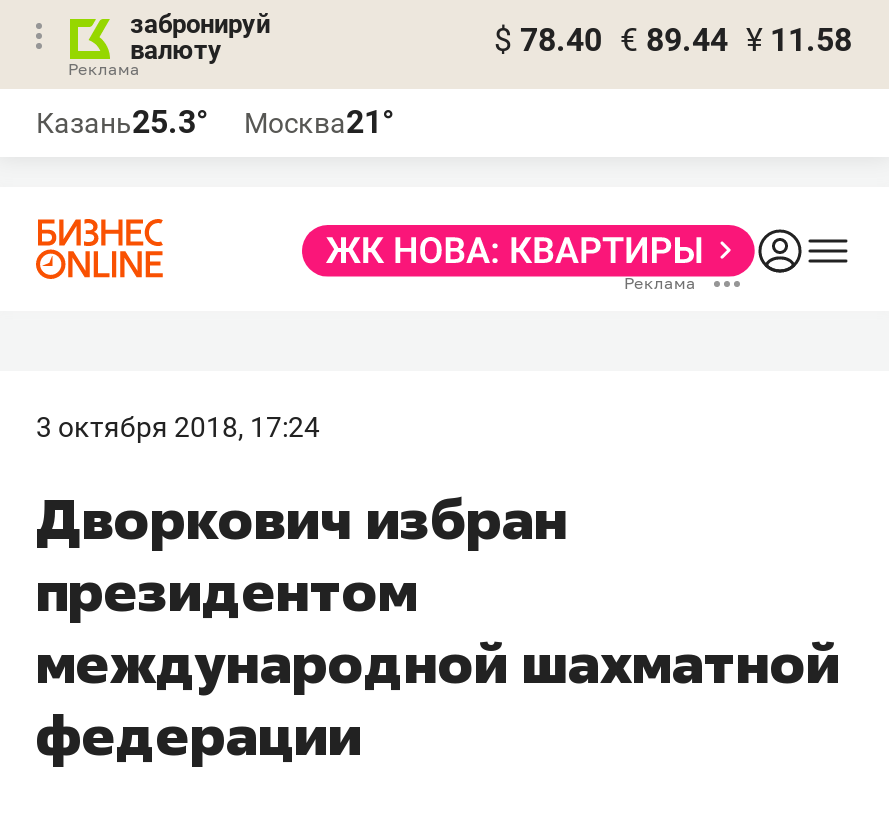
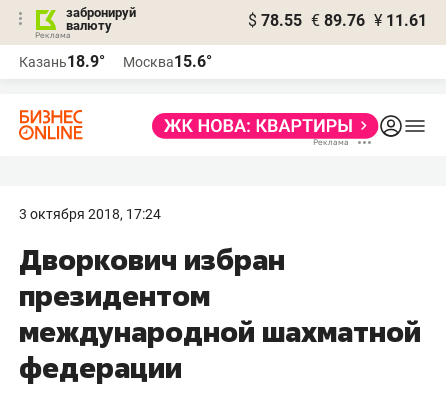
[494,21,852,59] $ 78.40 € 89.44 ¥ 11.58 -> [248,11,427,30] $ 78.55 € 89.76 ¥ 11.61
[36,103,208,141] Казань25.3° -> [19,52,105,71] Казань18.9°
[244,103,394,141] Москва21° -> [123,52,212,71] Москва15.6°

